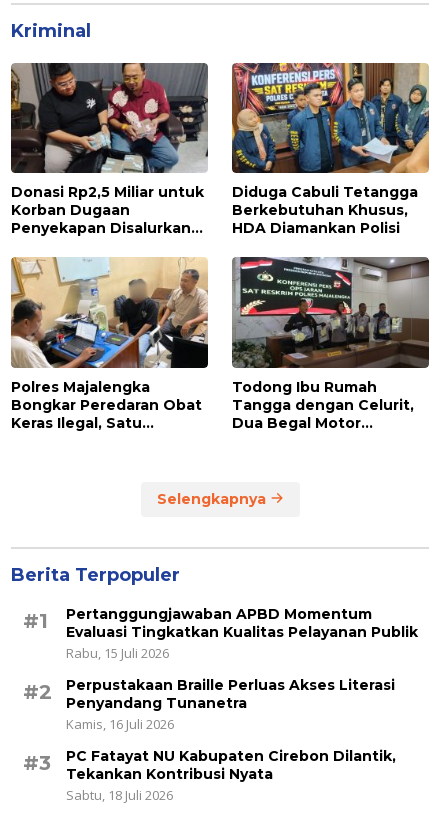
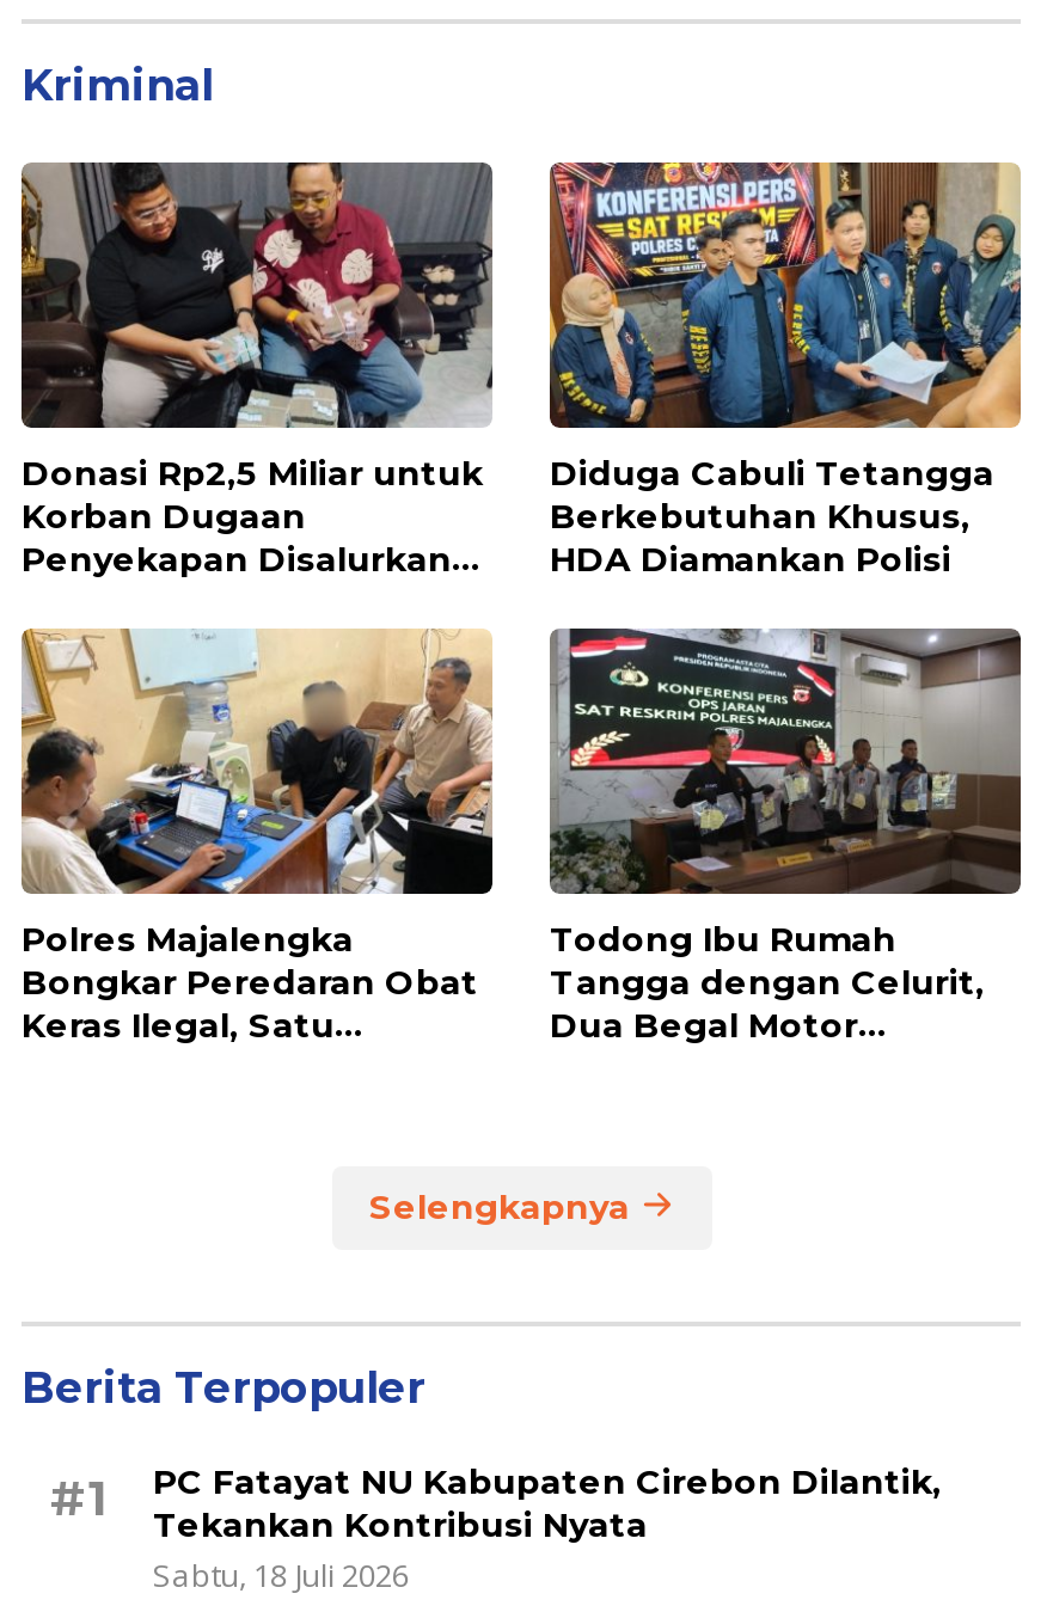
[23,604,418,774] Pertanggungjawaban APBD Momentum | Evaluasi Tingkatkan Kualitas Pelayanan Publik | Rabu, 15 Juli 2026 | #2 | Perpustakaan Braille Perluas Akses Literasi | Penyandang Tunanetra | Kamis, 16 Juli 2026 | #3 -> none

